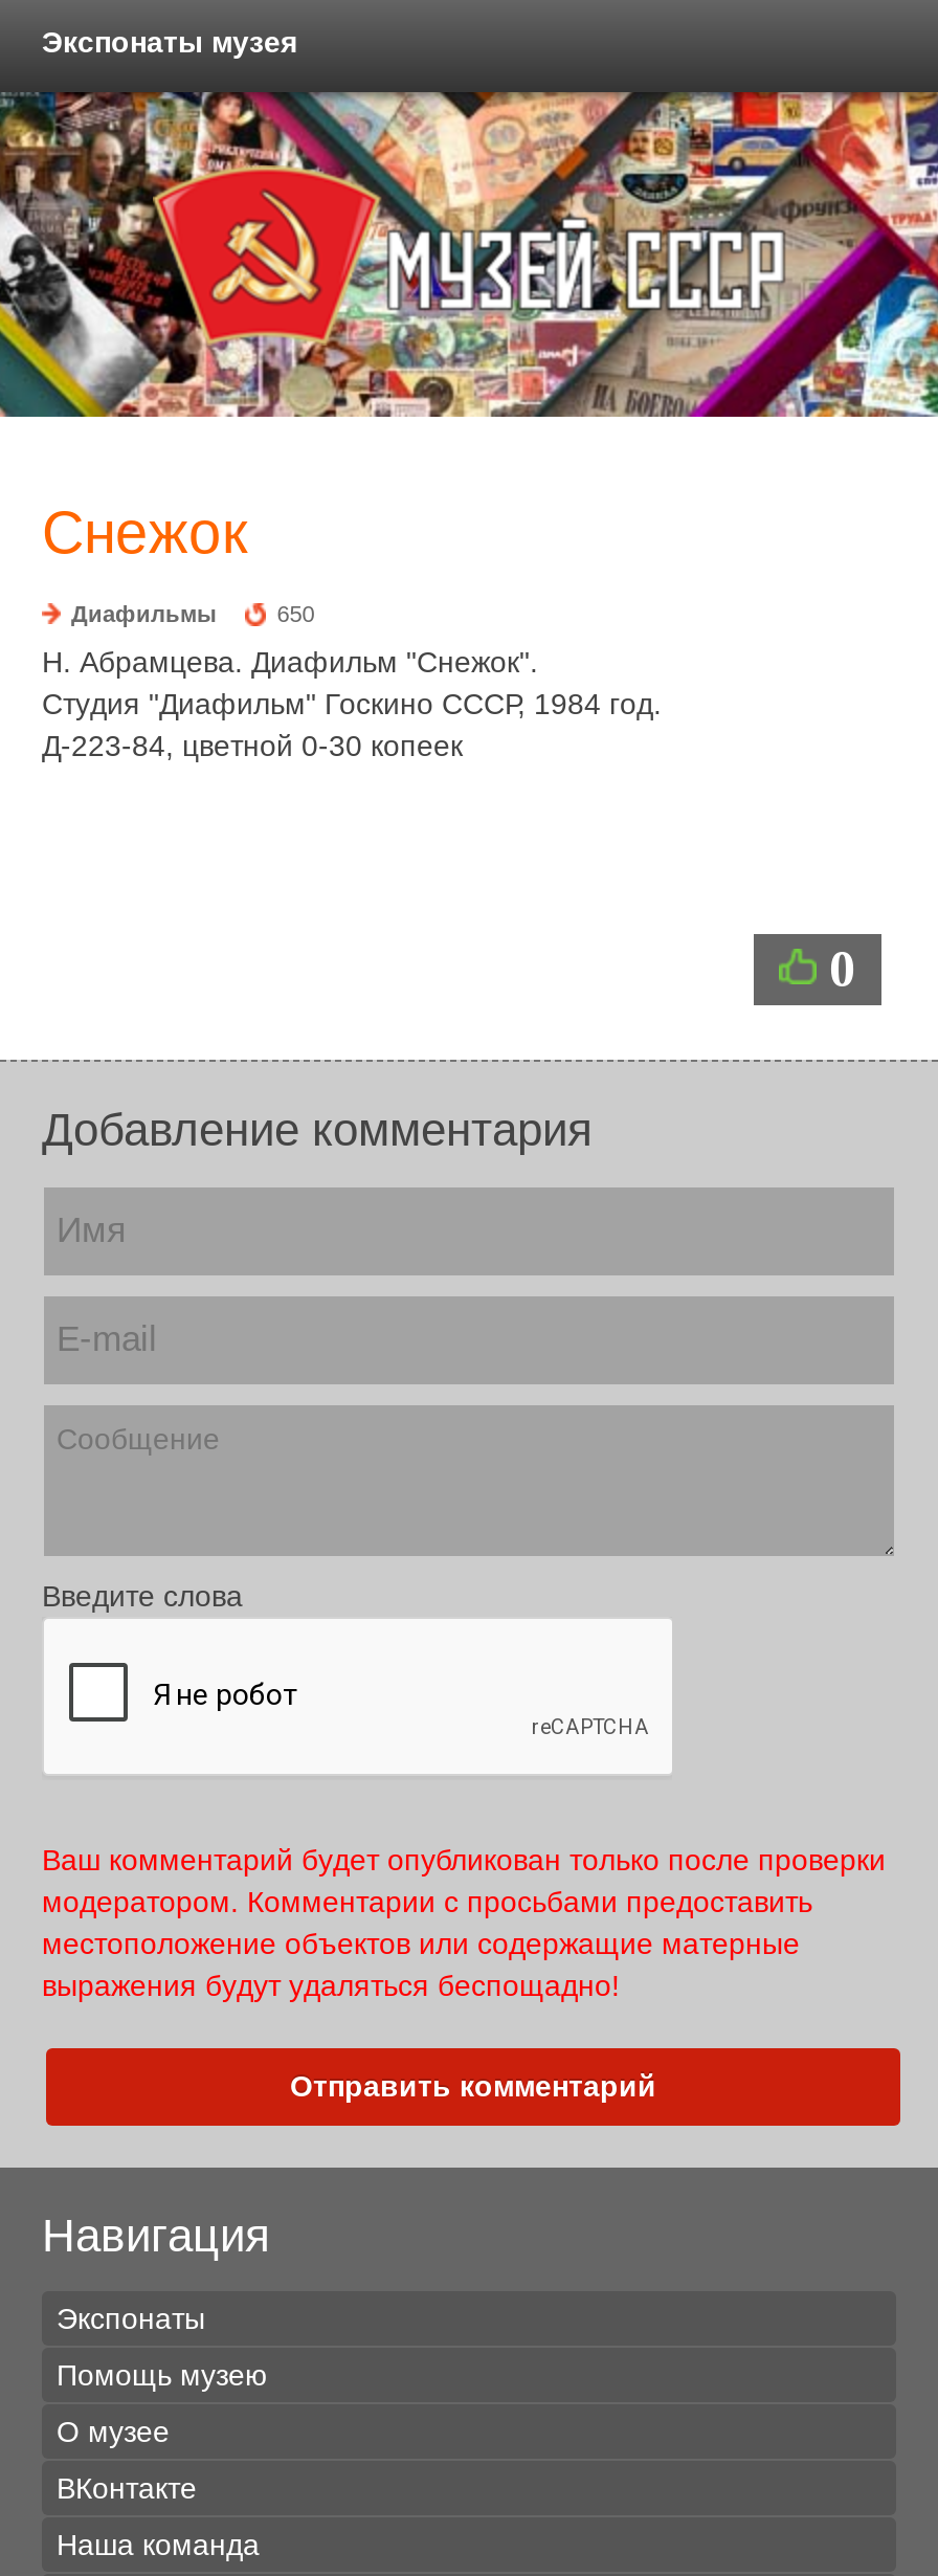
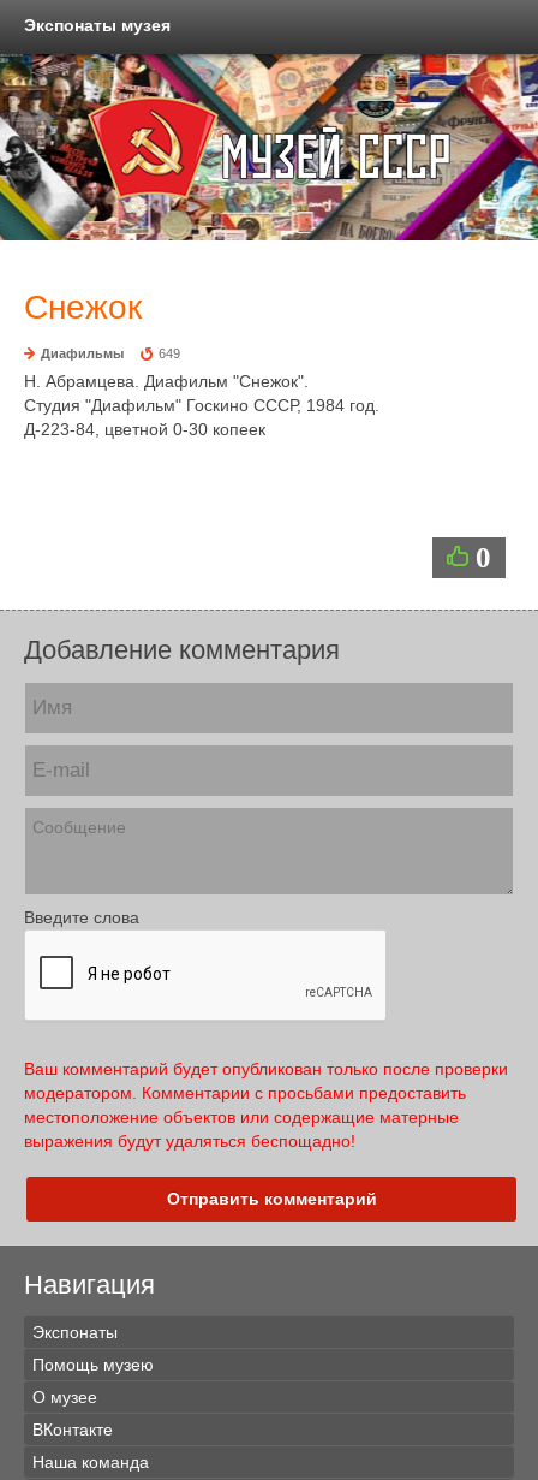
[277,601,314,626] 650 -> [159,346,180,361] 649

